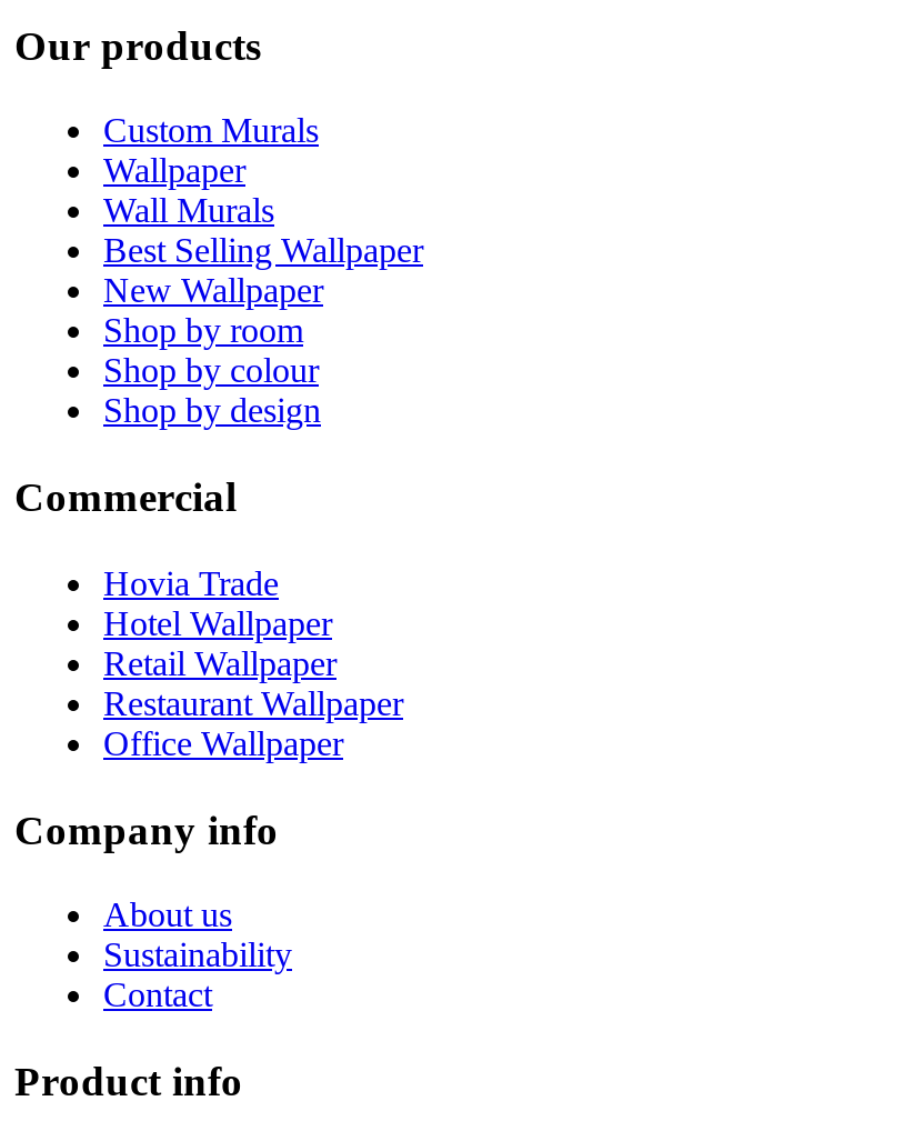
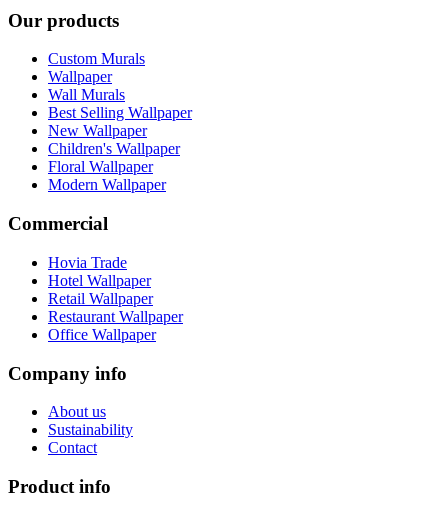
[103,312,321,430] Shop by room | Shop by colour | Shop by design -> [48,140,180,193] Children's Wallpaper | Floral Wallpaper | Modern Wallpaper

